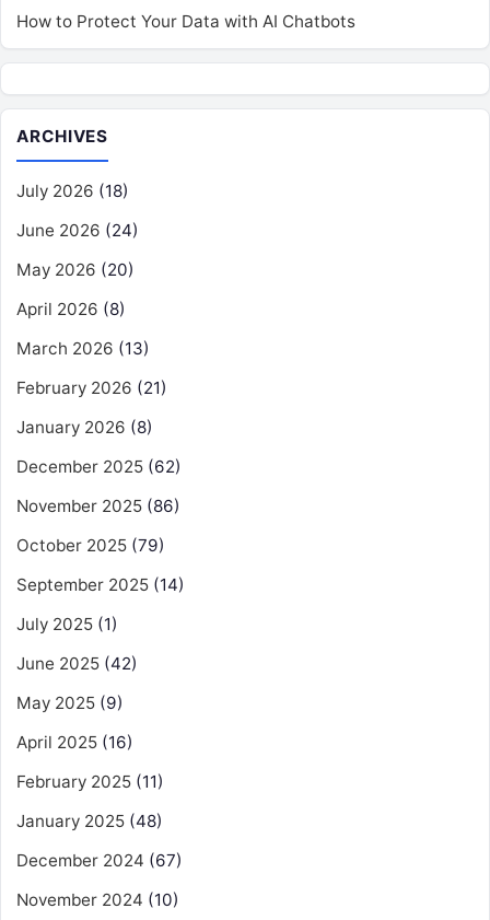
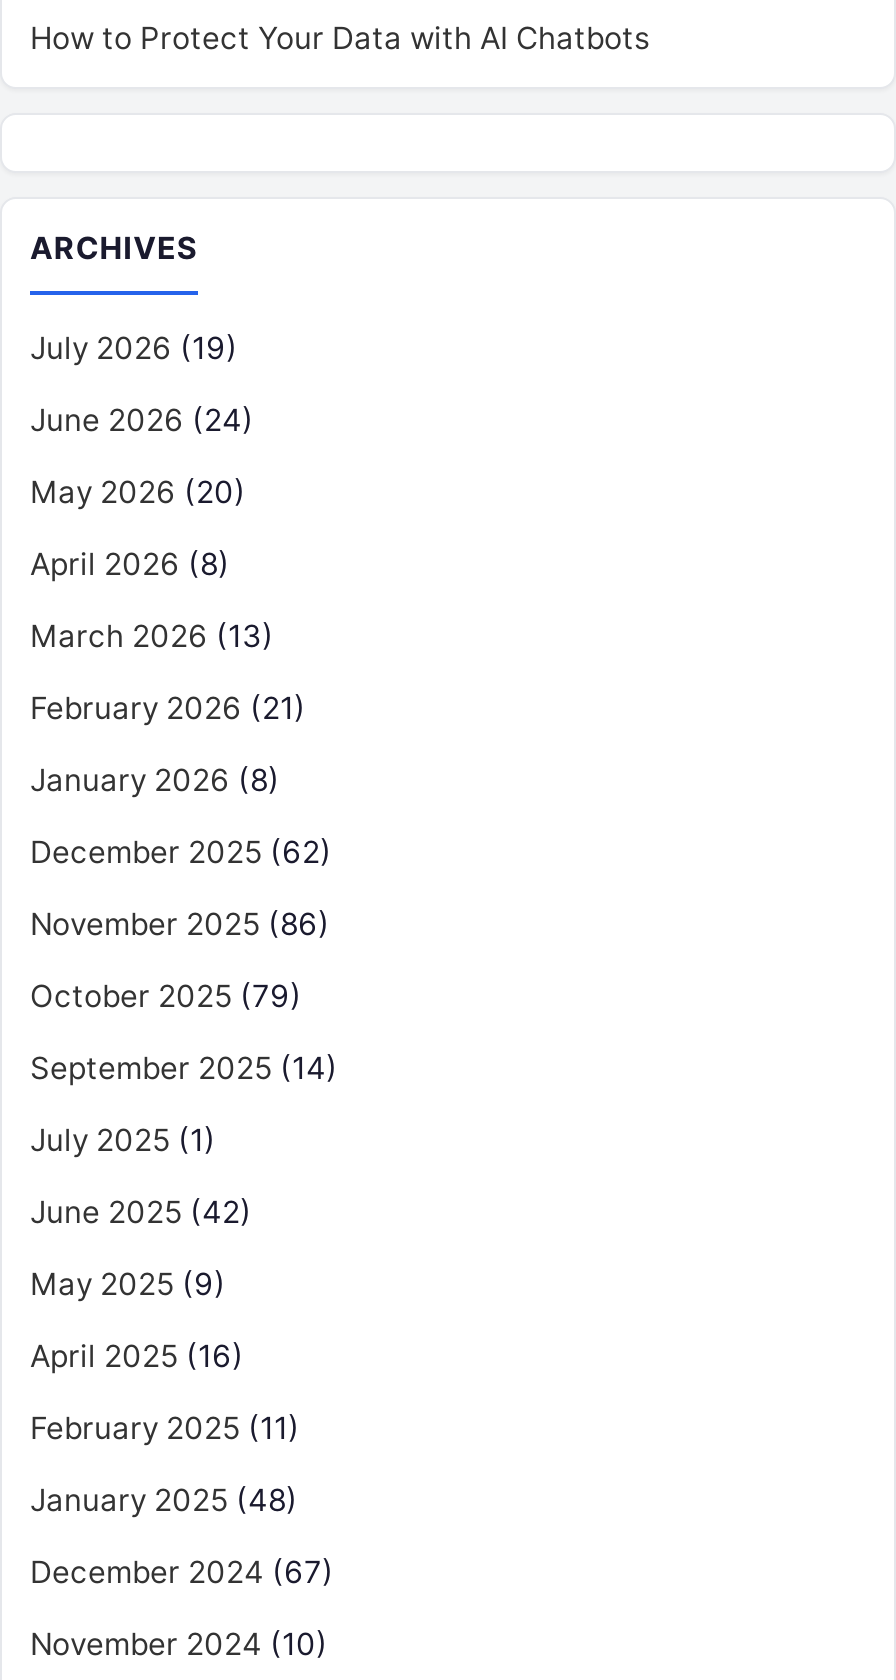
[16,180,129,201] July 2026 (18) -> [30,329,238,367] July 2026 (19)

